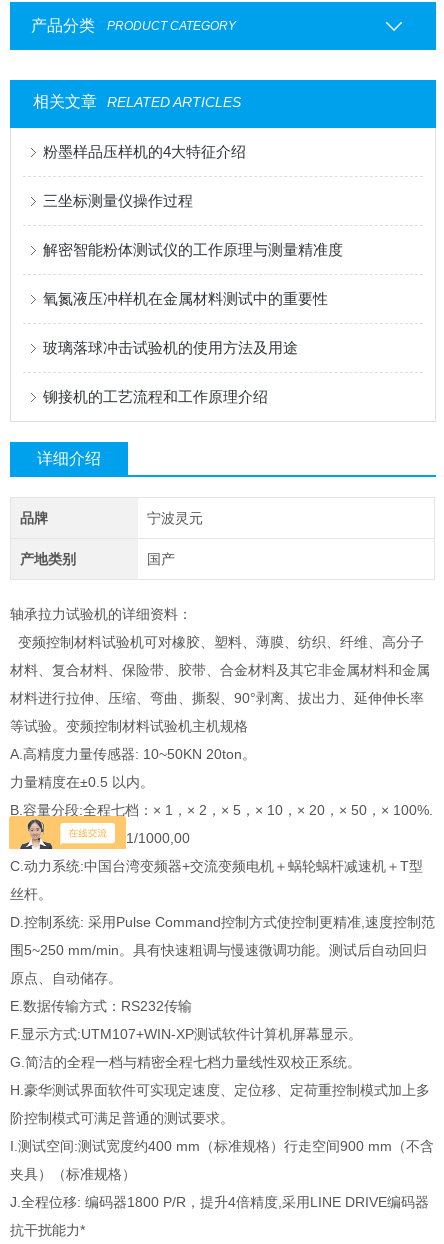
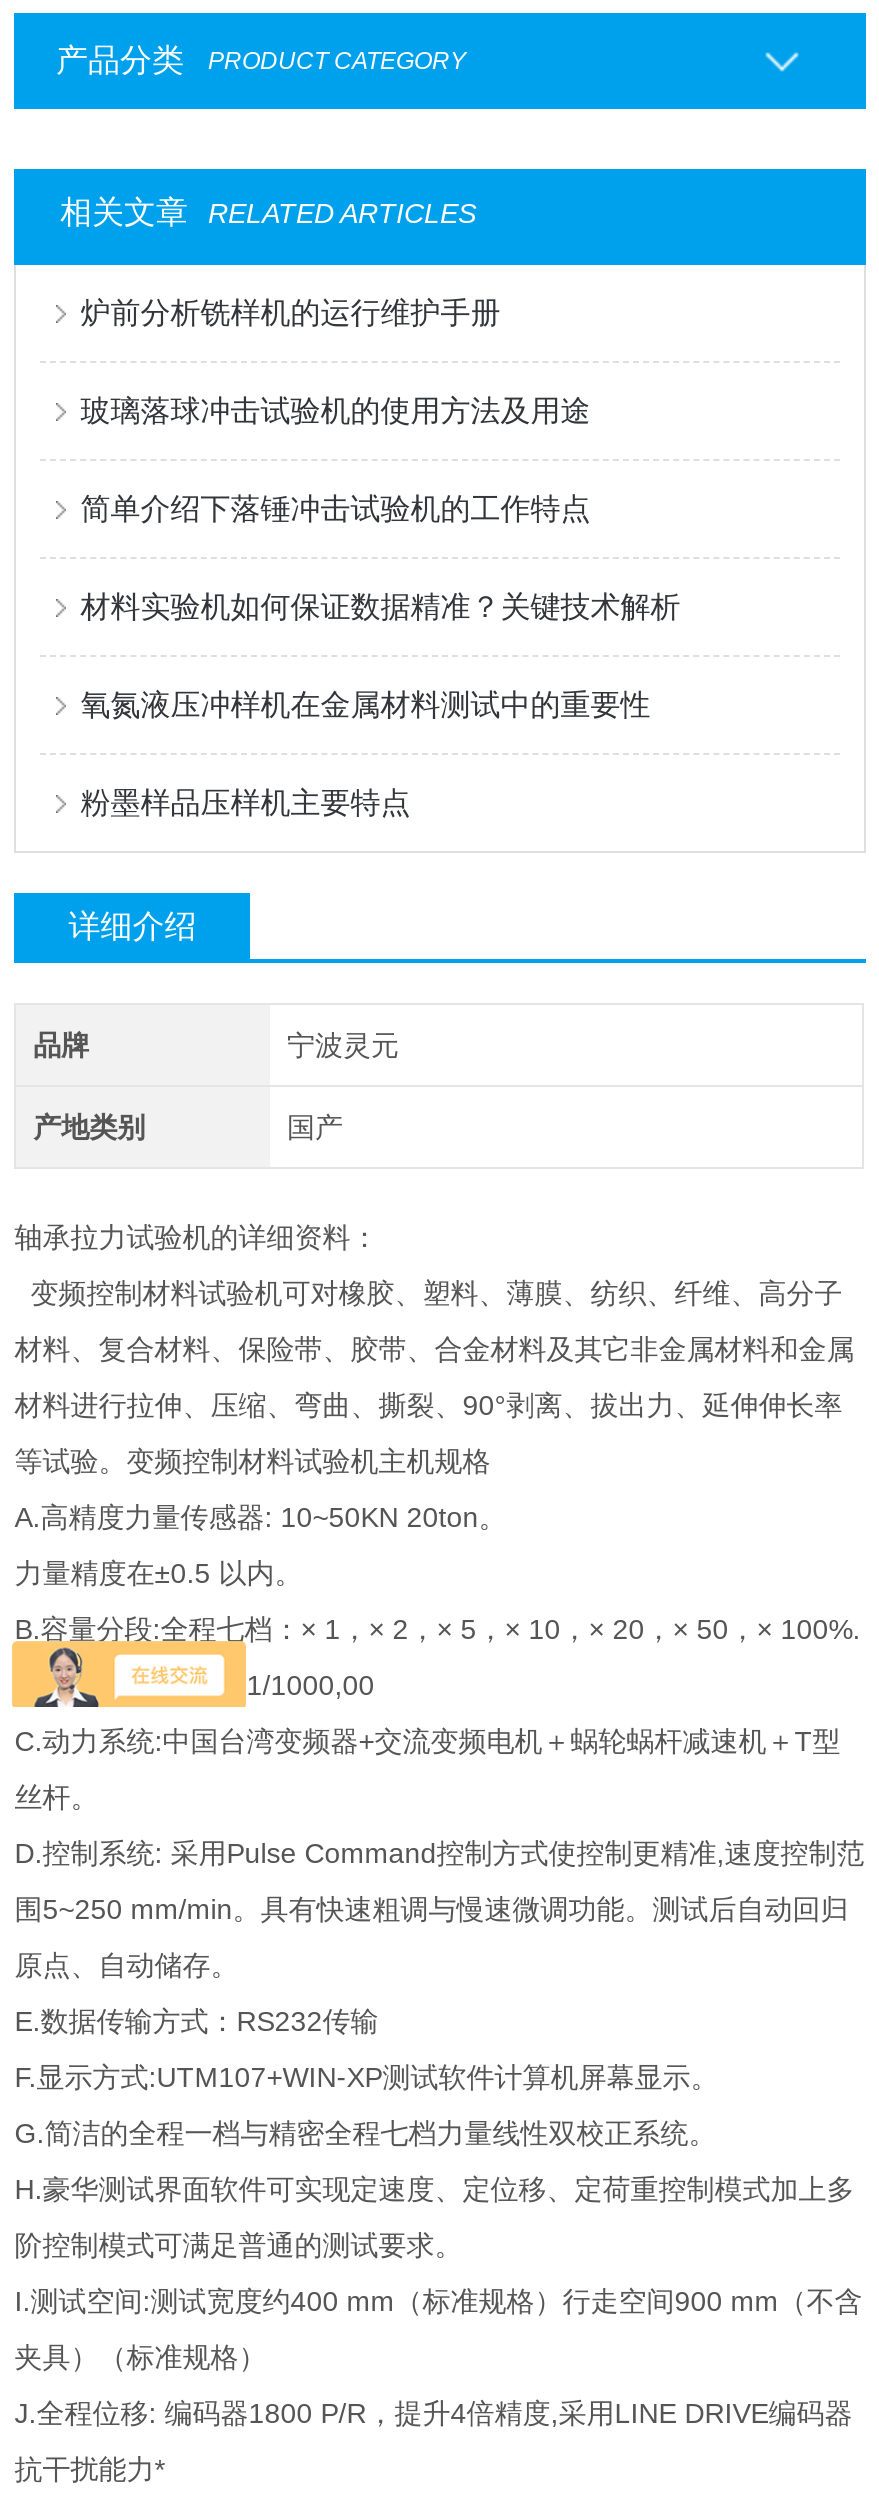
[43,143,343,258] 粉墨样品压样机的4大特征介绍 | 三坐标测量仪操作过程 | 解密智能粉体测试仪的工作原理与测量精准度 -> [80,295,680,623] 炉前分析铣样机的运行维护手册 | 简单介绍下落锤冲击试验机的工作特点 | 材料实验机如何保证数据精准？关键技术解析
moved [43,290,328,307] -> [80,687,650,721]: 氧氮液压冲样机在金属材料测试中的重要性
moved [43,339,298,356] -> [80,393,590,427]: 玻璃落球冲击试验机的使用方法及用途
[43,388,268,405] 铆接机的工艺流程和工作原理介绍 -> [80,785,410,819] 粉墨样品压样机主要特点

